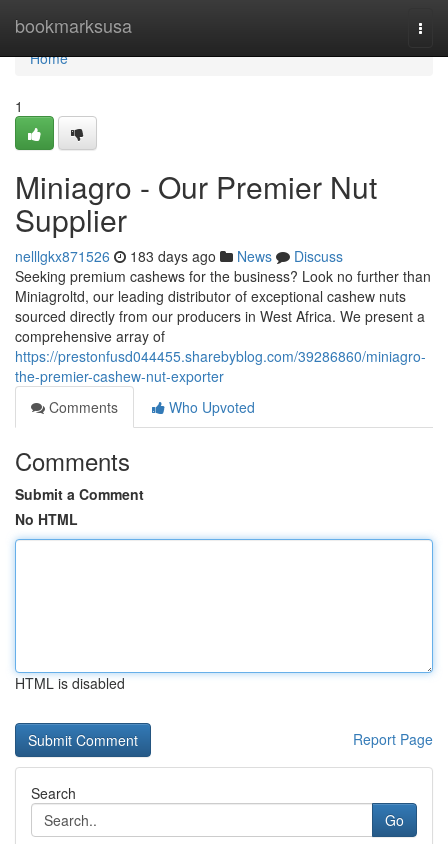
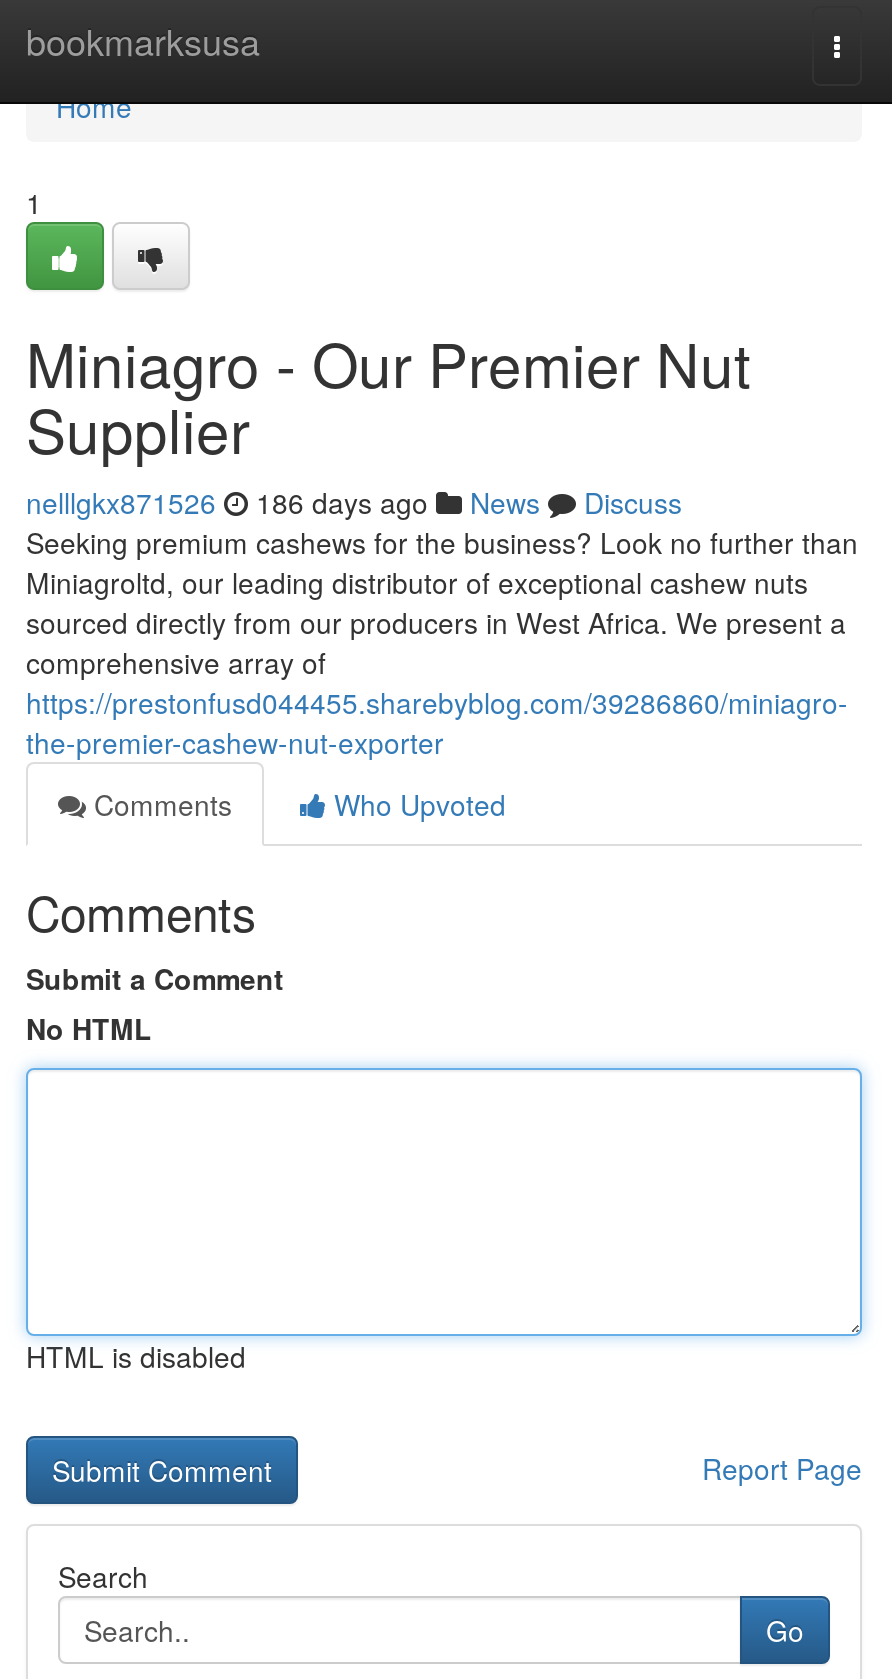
[15,246,343,266] nelllgkx871526 183 days ago News Discuss -> [26,482,682,522] nelllgkx871526 186 days ago News Discuss

